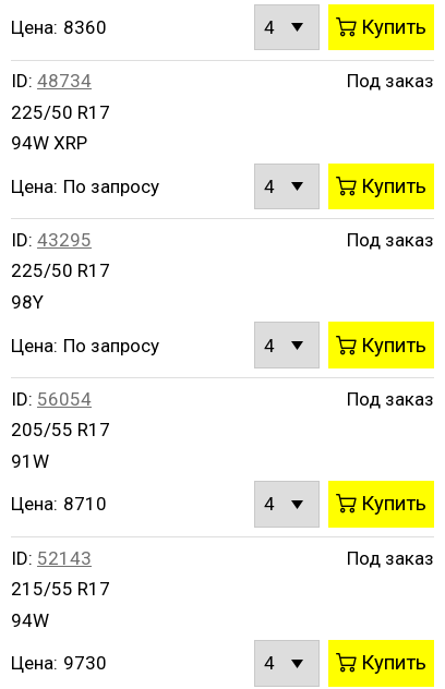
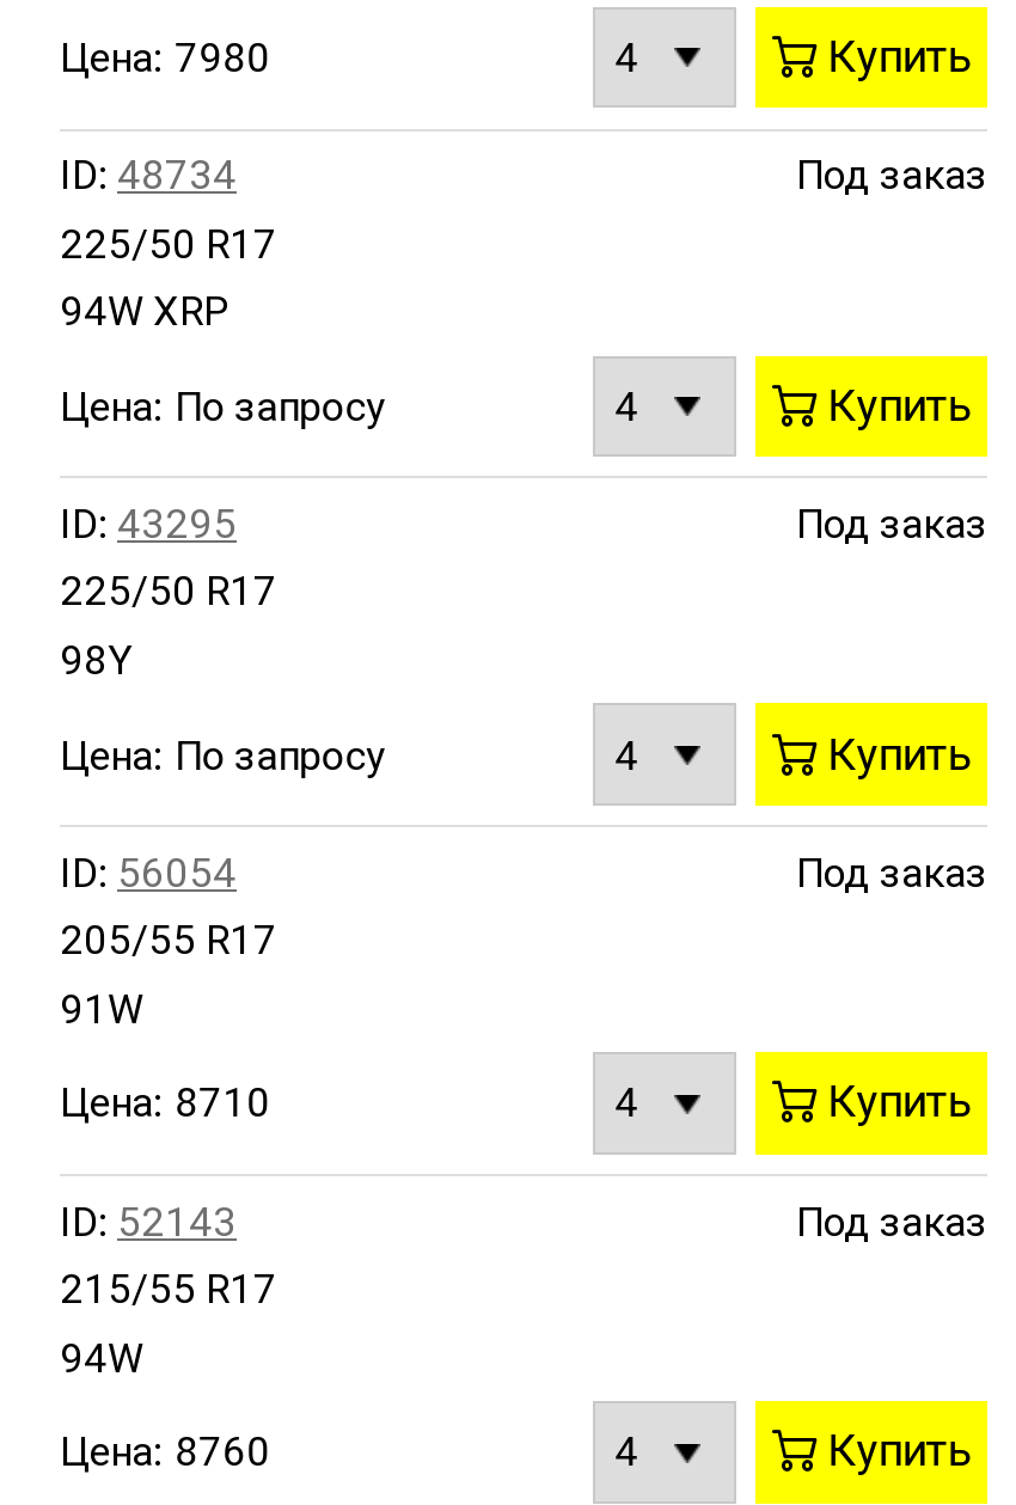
[11,16,107,38] Цена: 8360 -> [60,33,270,81] Цена: 7980
[11,652,107,674] Цена: 9730 -> [60,1428,270,1476] Цена: 8760

